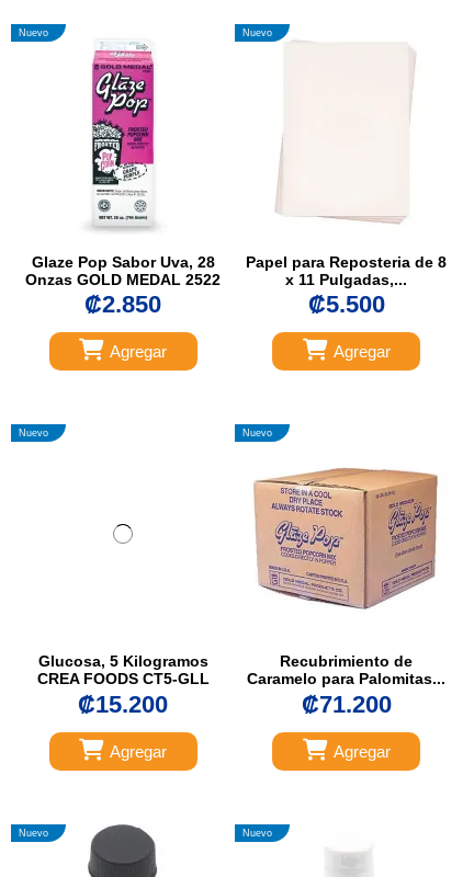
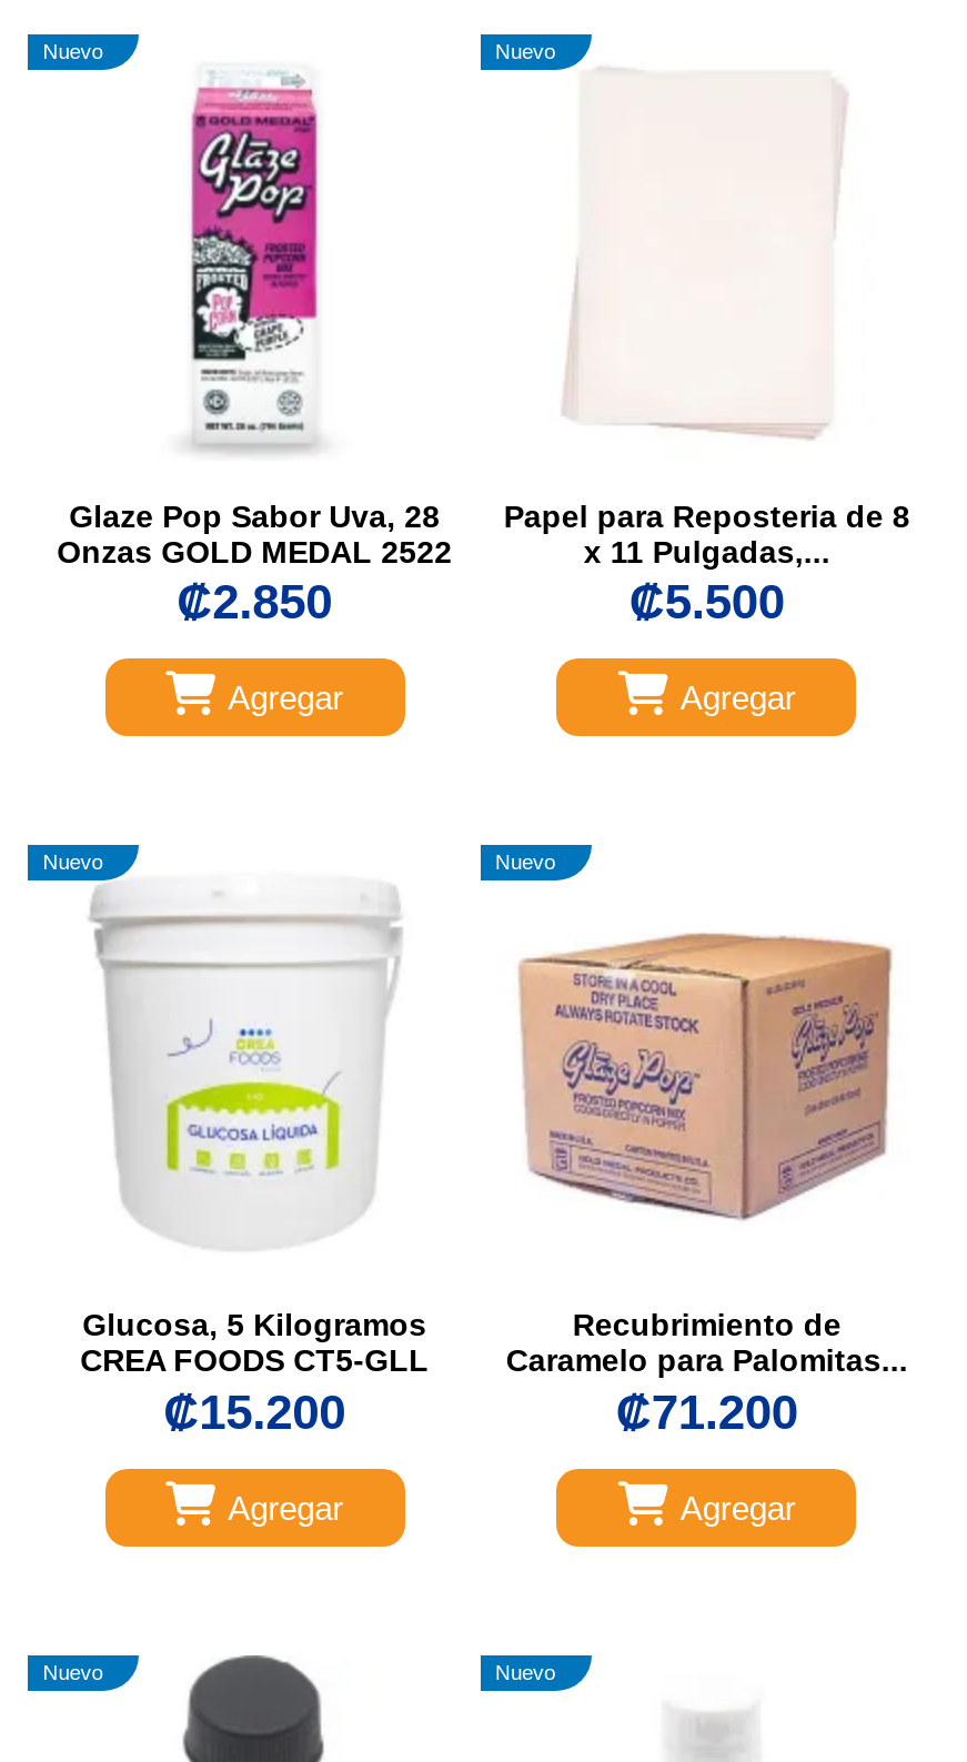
none -> [90,887,403,1245] [image]

